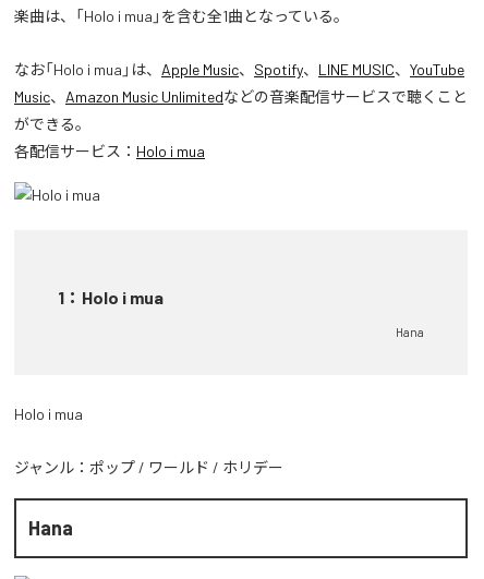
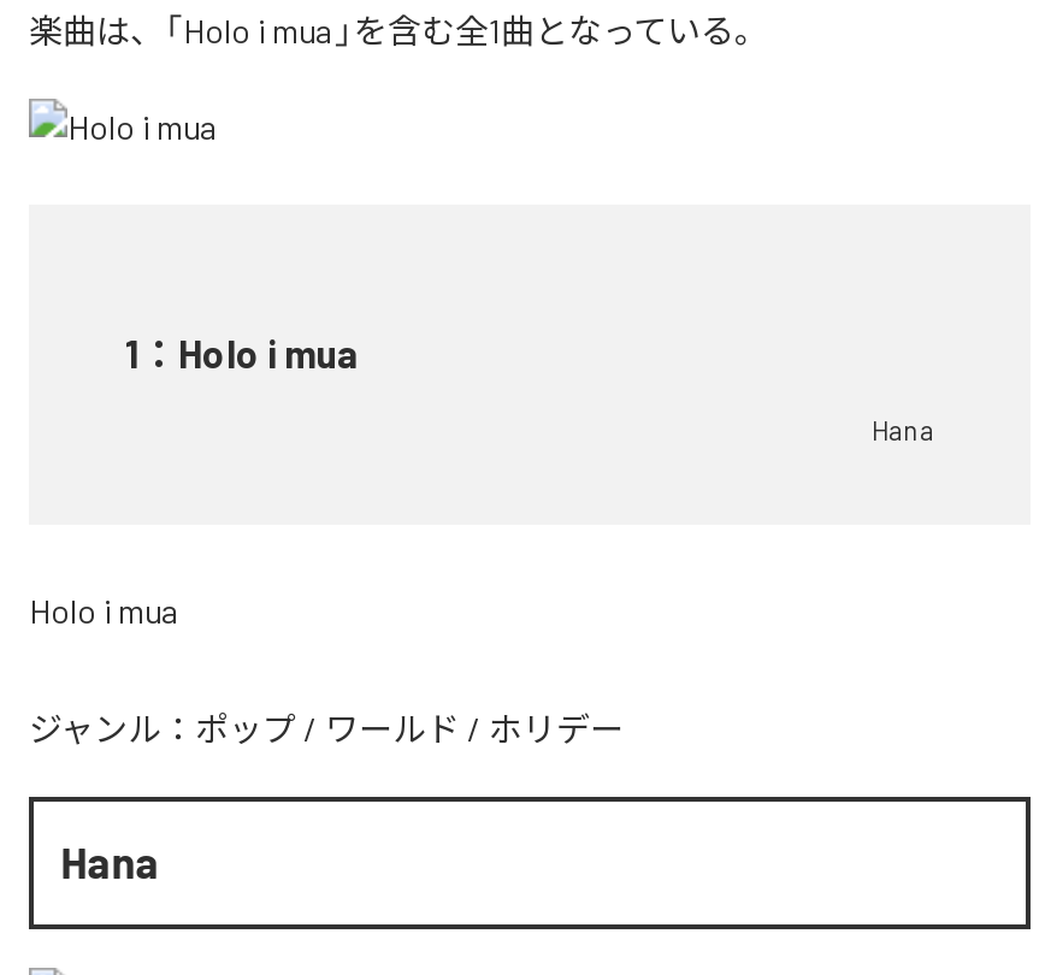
[14,60,468,160] なお「Holo i mua」は、Apple Music、Spotify、LINE MUSIC、YouTube | Music、Amazon Music Unlimitedなどの音楽配信サービスで聴くこと | ができる。 | 各配信サービス：Holo i mua -> none

